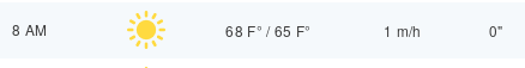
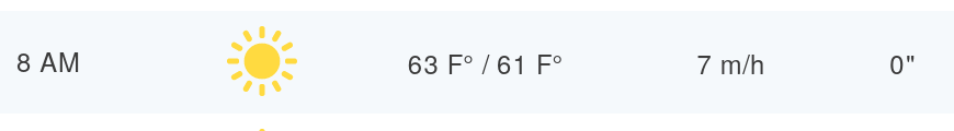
[226,20,311,41] 68 F° / 65 F° -> [408,44,564,81] 63 F° / 61 F°
[384,20,422,41] 1 m/h -> [697,44,766,81] 7 m/h

